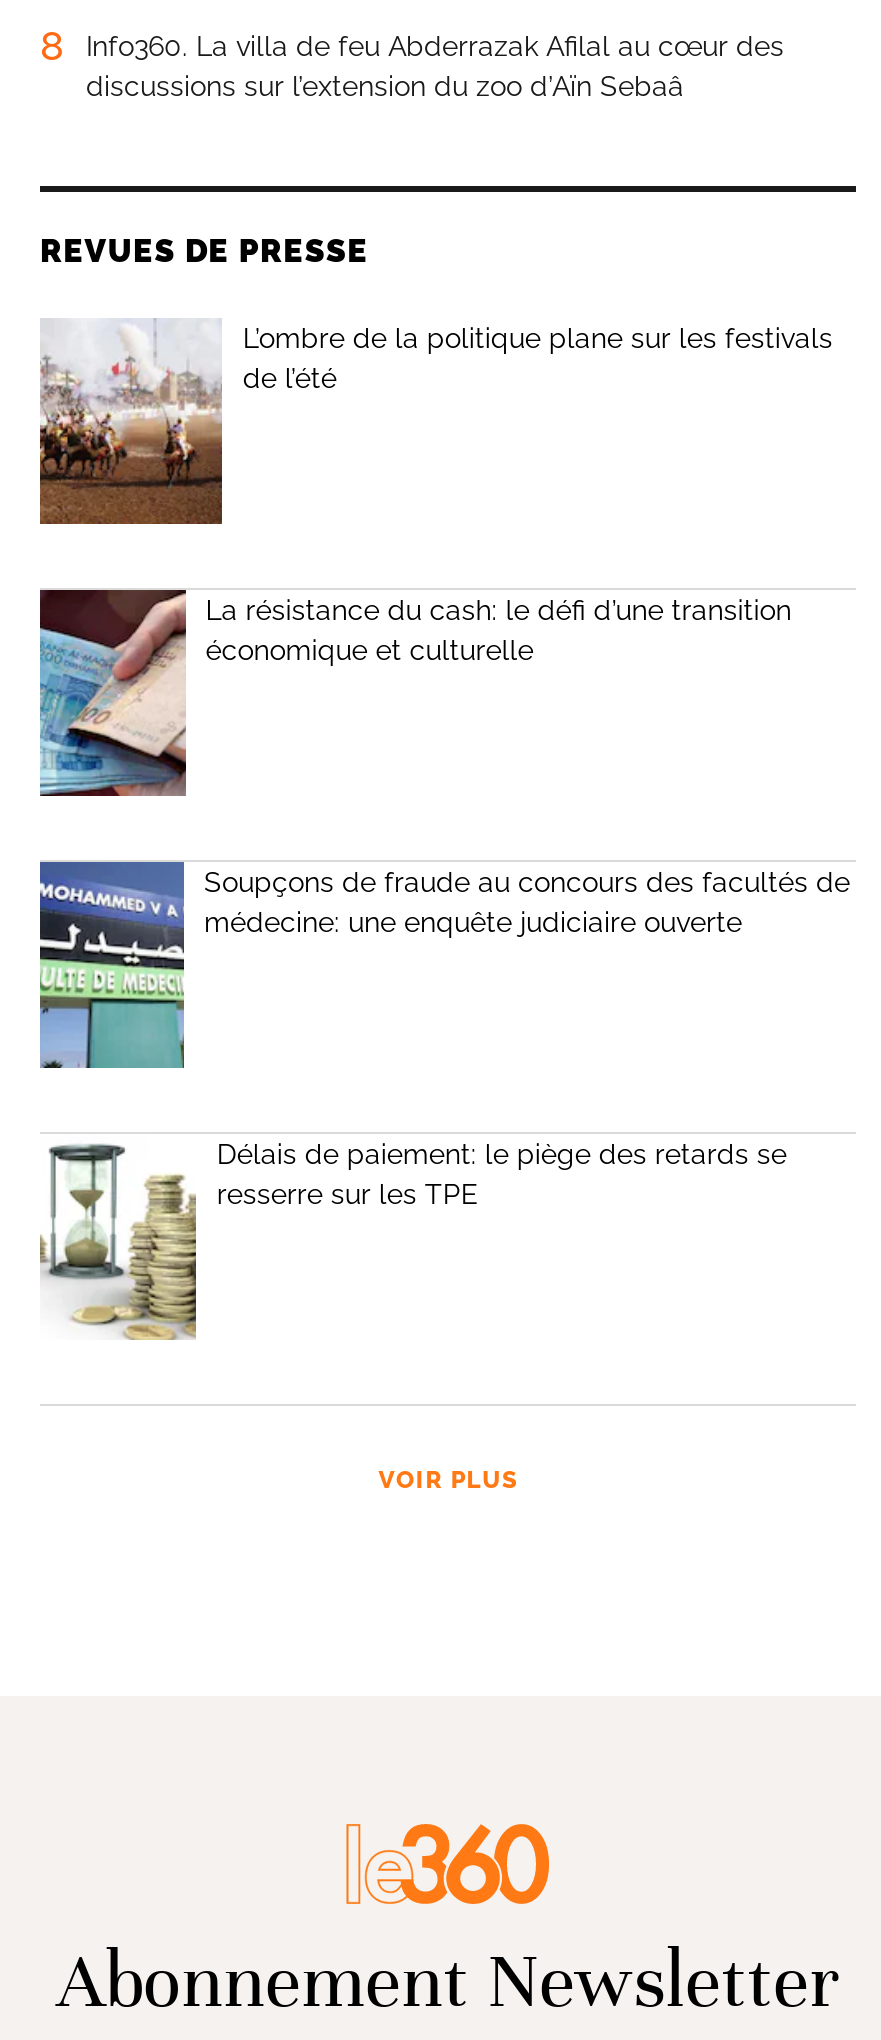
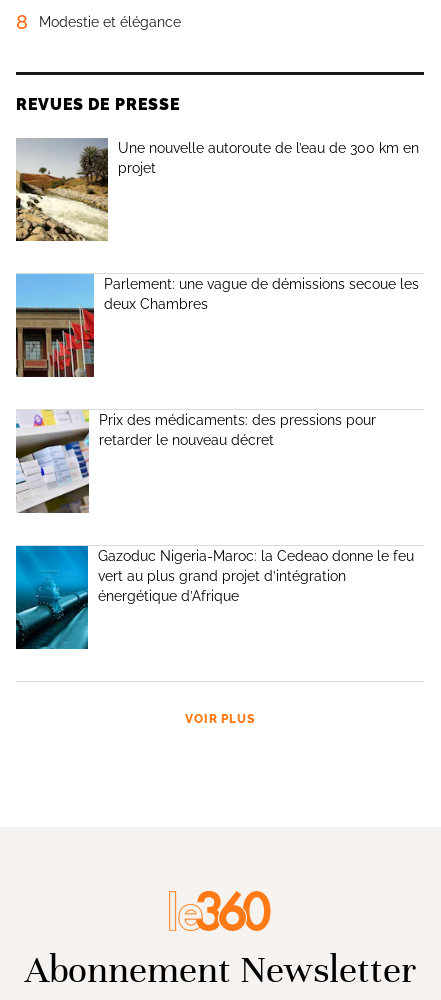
[86,29,784,101] Info360. La villa de feu Abderrazak Afilal au cœur des | discussions sur l’extension du zoo d’Aïn Sebaâ -> [39,13,181,29] Modestie et élégance
[38,320,833,526] [image] | L’ombre de la politique plane sur les festivals | de l’été -> [15,138,419,242] [image] | Une nouvelle autoroute de l’eau de 300 km en | projet
[38,588,791,798] [image] | La résistance du cash: le défi d’une transition | économique et culturelle -> [15,273,419,378] [image] | Parlement: une vague de démissions secoue les | deux Chambres
[38,860,850,1070] [image] | Soupçons de fraude au concours des facultés de | médecine: une enquête judiciaire ouverte -> [15,409,376,514] [image] | Prix des médicaments: des pressions pour | retarder le nouveau décret
[38,1134,787,1342] [image] | Délais de paiement: le piège des retards se | resserre sur les TPE -> [15,545,414,650] [image] | Gazoduc Nigeria-Maroc: la Cedeao donne le feu | vert au plus grand projet d’intégration | énergétique d’Afrique

